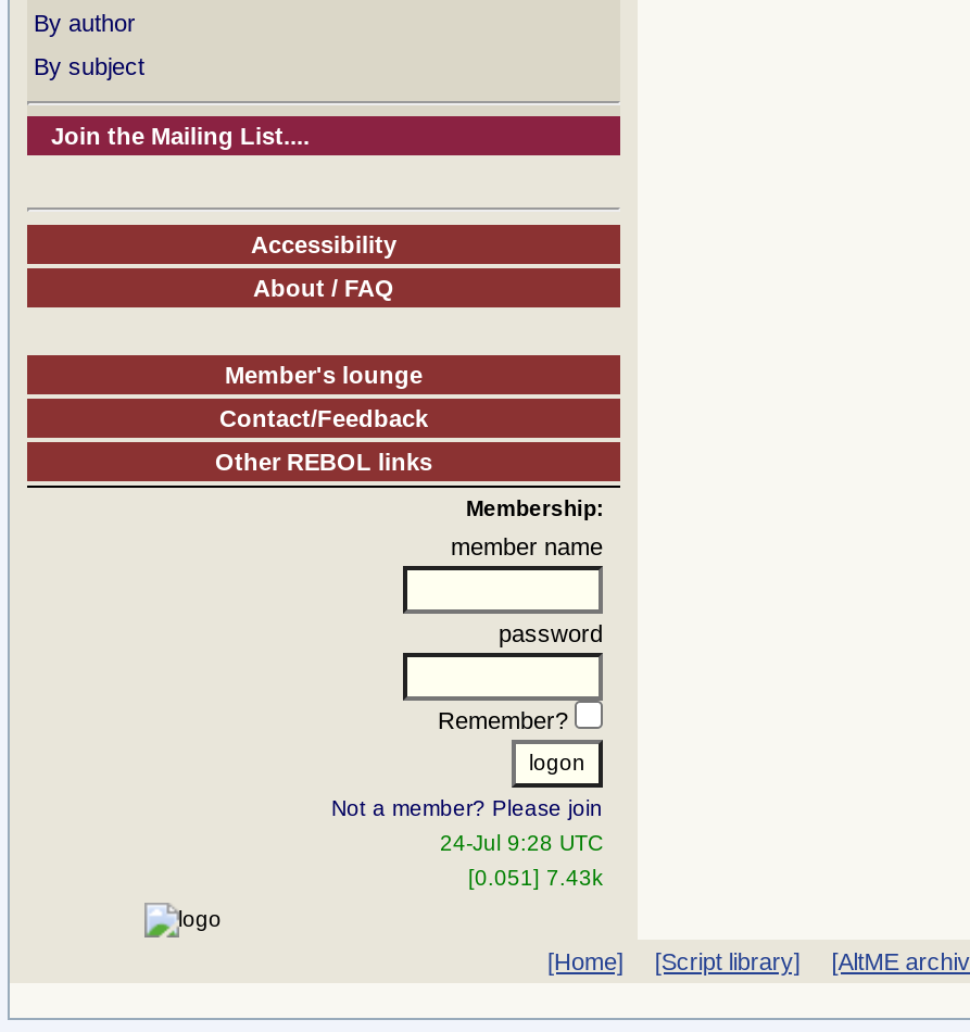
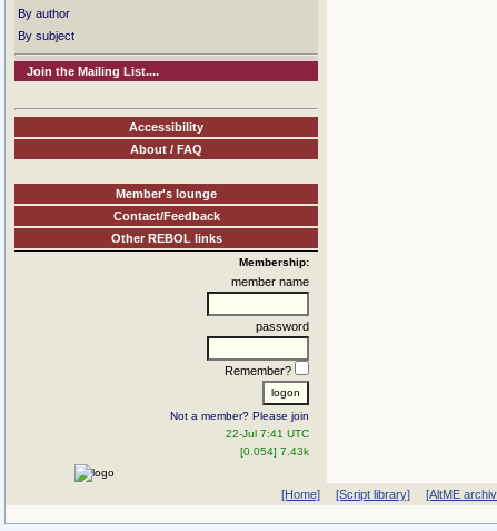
[440,831,603,855] 24-Jul 9:28 UTC -> [226,427,309,440] 22-Jul 7:41 UTC
[468,866,603,890] [0.051] 7.43k -> [240,445,309,458] [0.054] 7.43k

